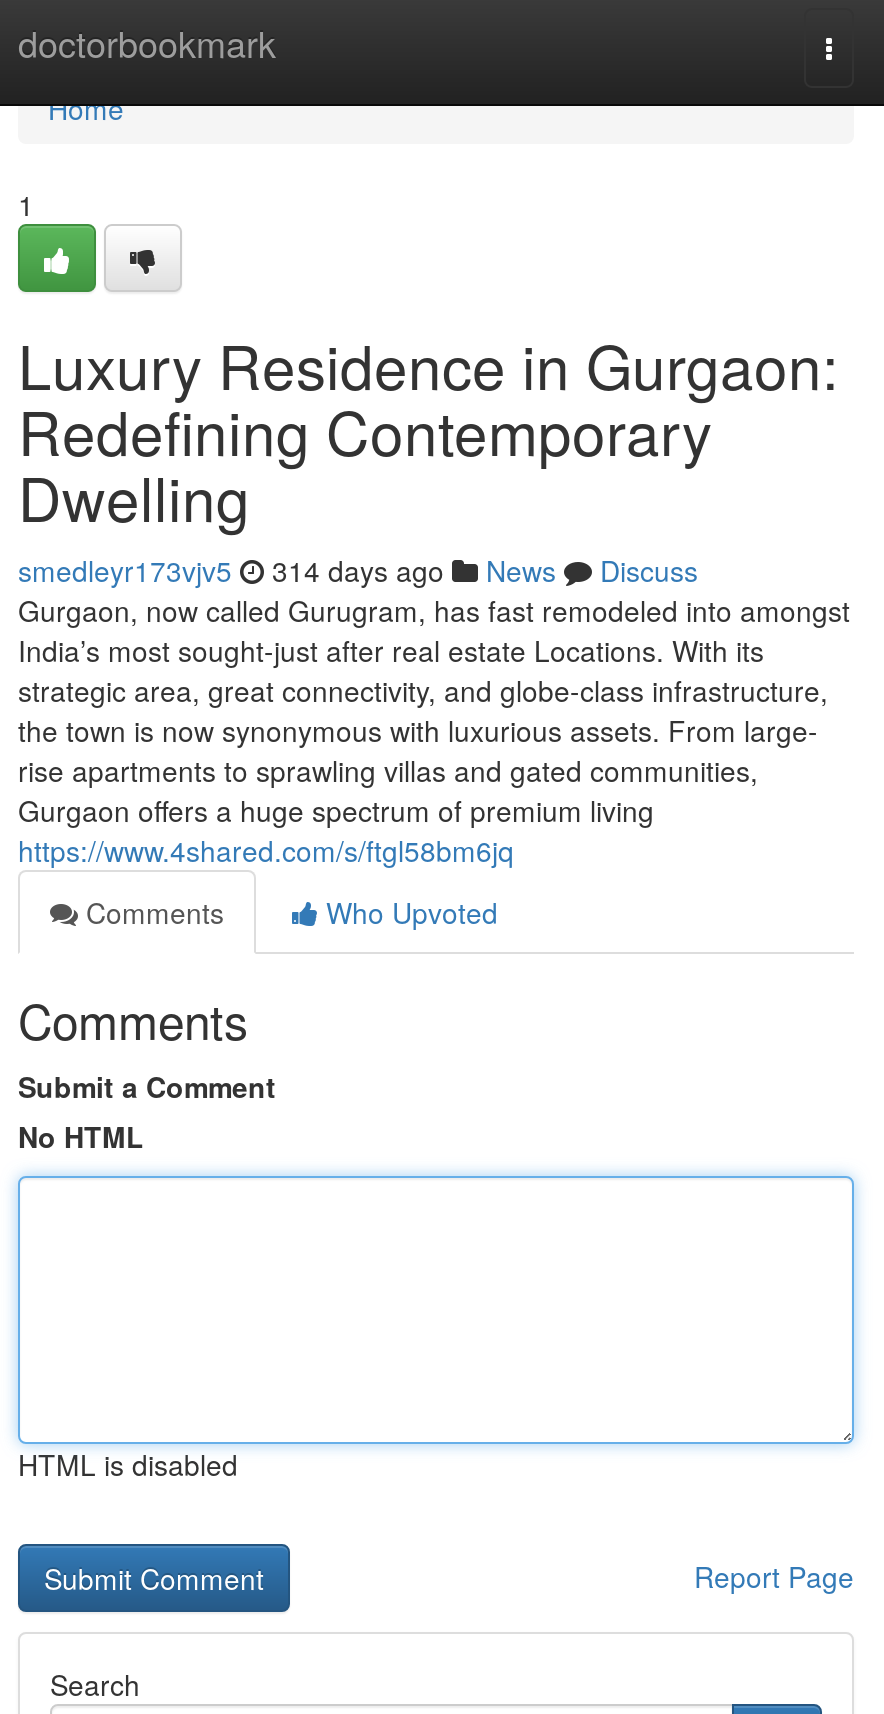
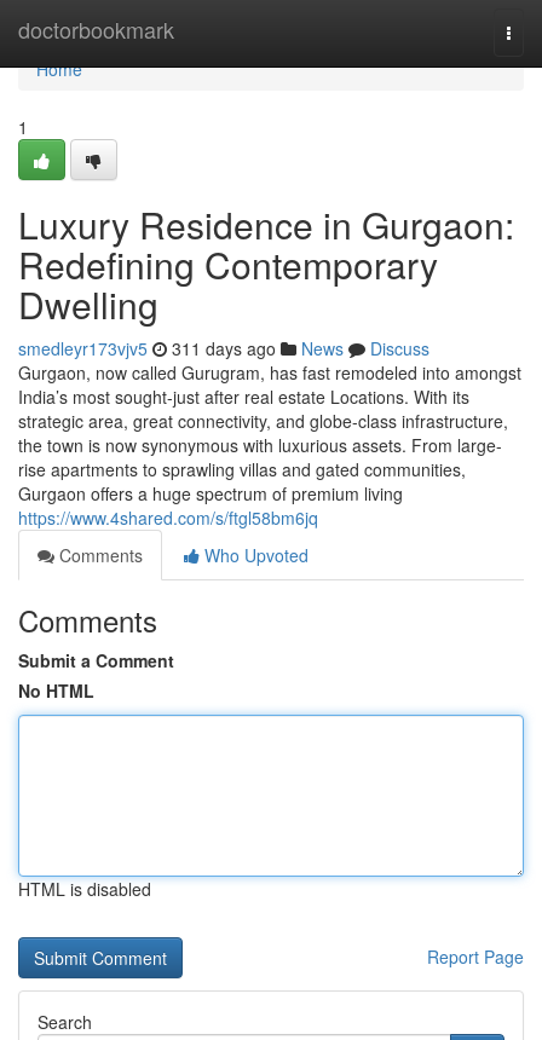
[18,550,698,590] smedleyr173vjv5 314 days ago News Discuss -> [18,336,429,360] smedleyr173vjv5 311 days ago News Discuss

